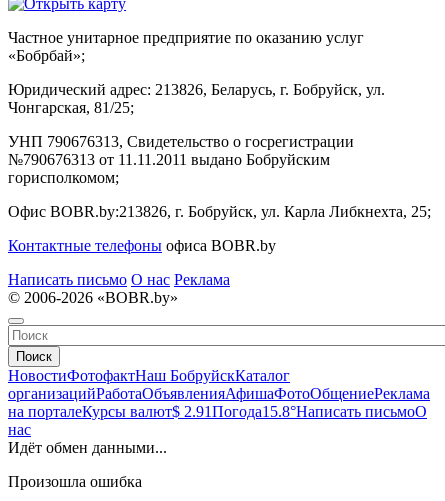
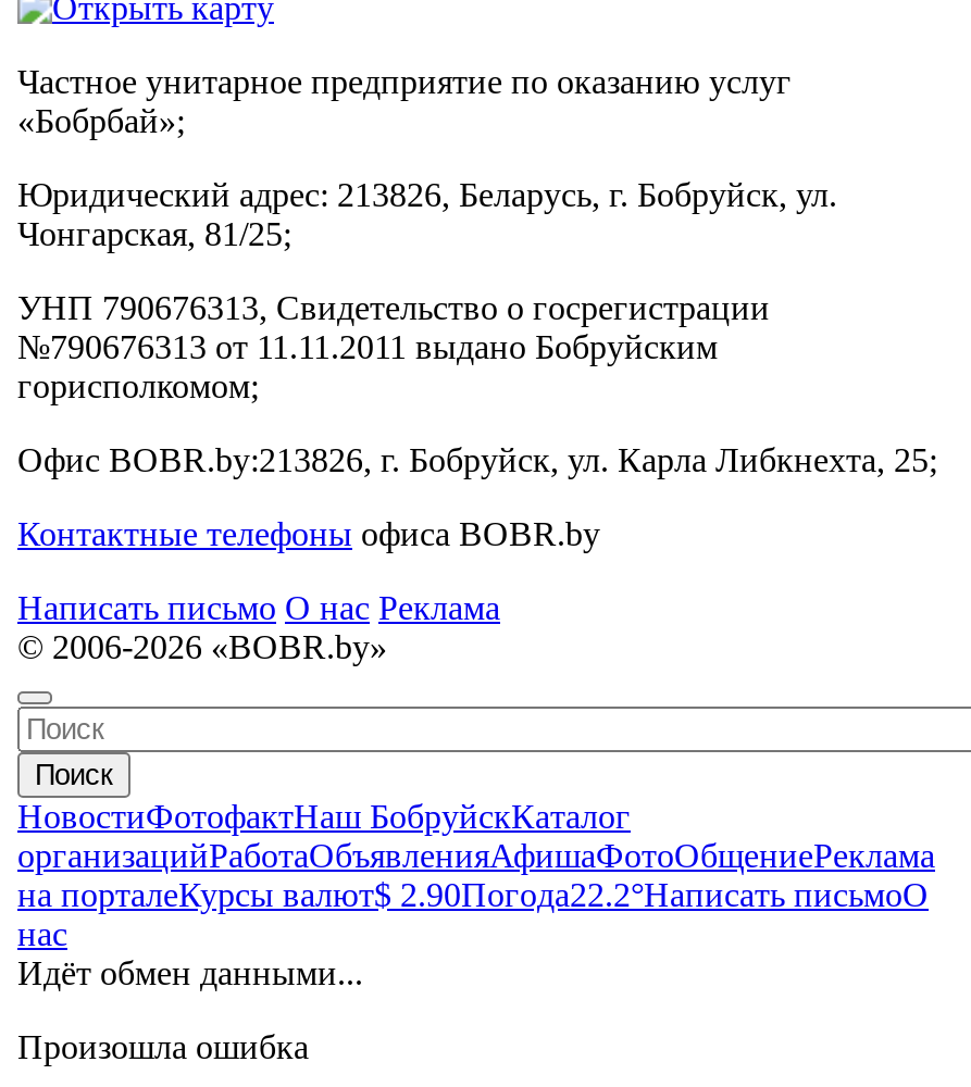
[8,403,427,420] на порталеКурсы валют$ 2.91Погода15.8°Написать письмоО -> [17,877,929,914] на порталеКурсы валют$ 2.90Погода22.2°Написать письмоО

